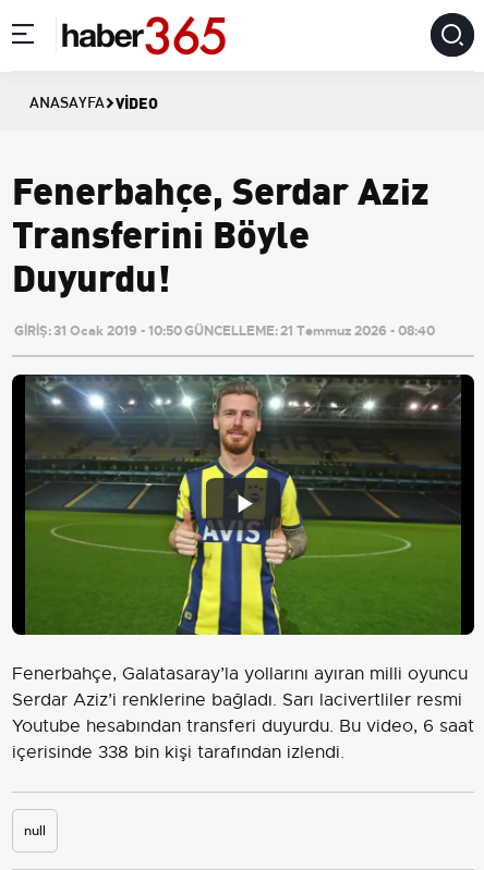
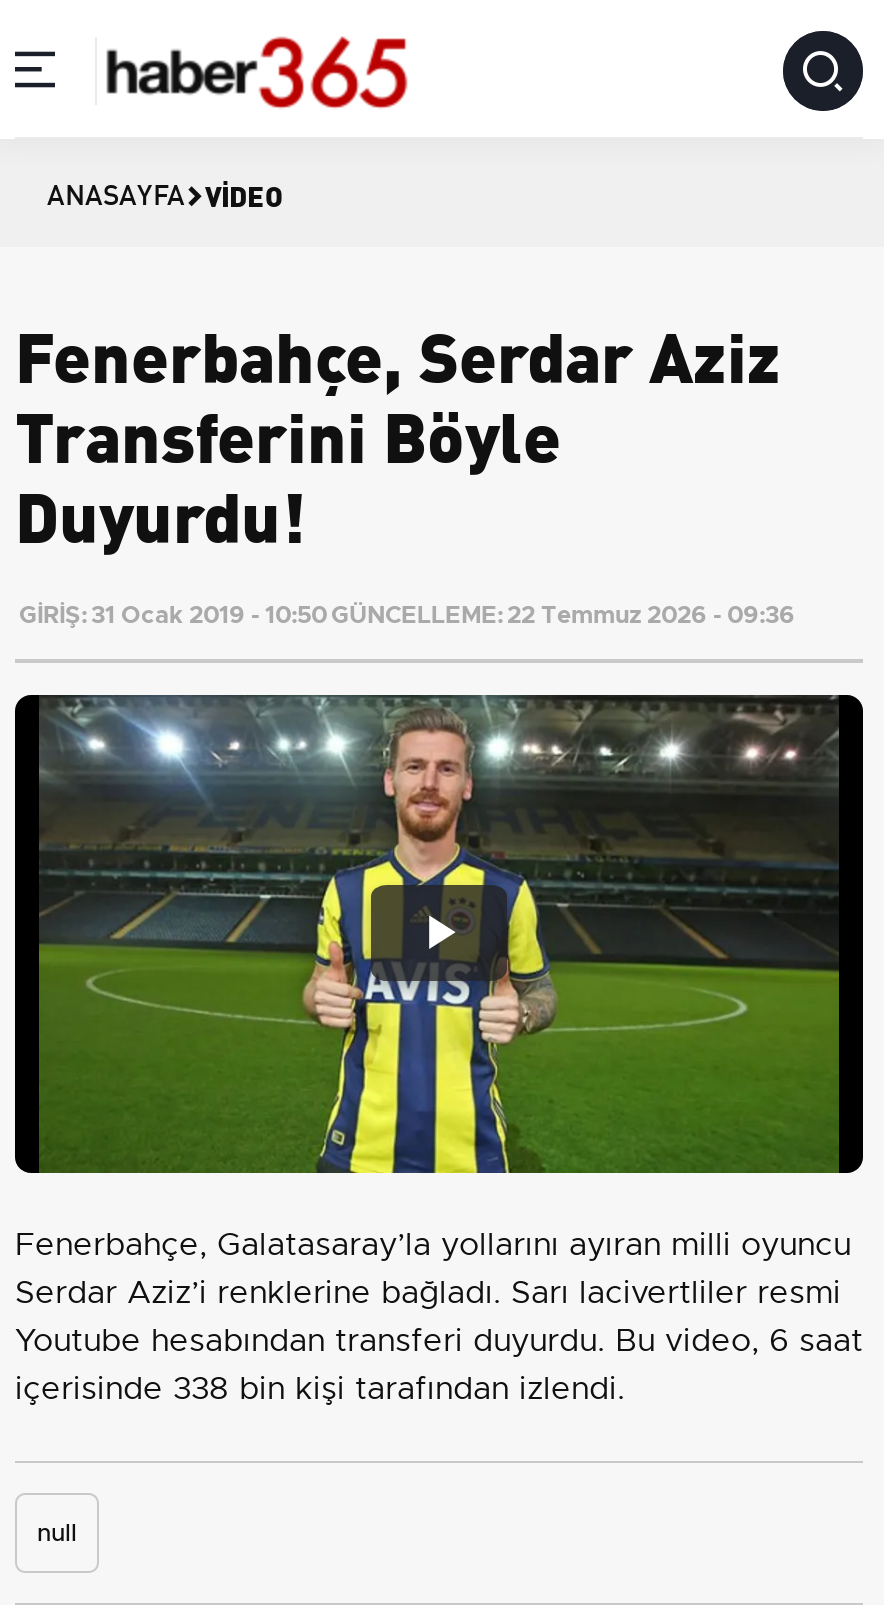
[14,322,435,340] GİRİŞ: 31 Ocak 2019 - 10:50 GÜNCELLEME: 21 Temmuz 2026 - 08:40 -> [19,599,795,631] GİRİŞ: 31 Ocak 2019 - 10:50 GÜNCELLEME: 22 Temmuz 2026 - 09:36

